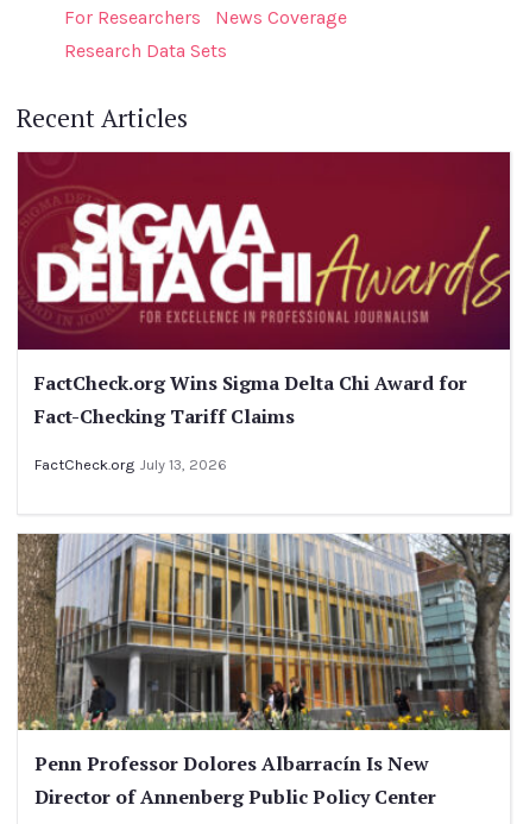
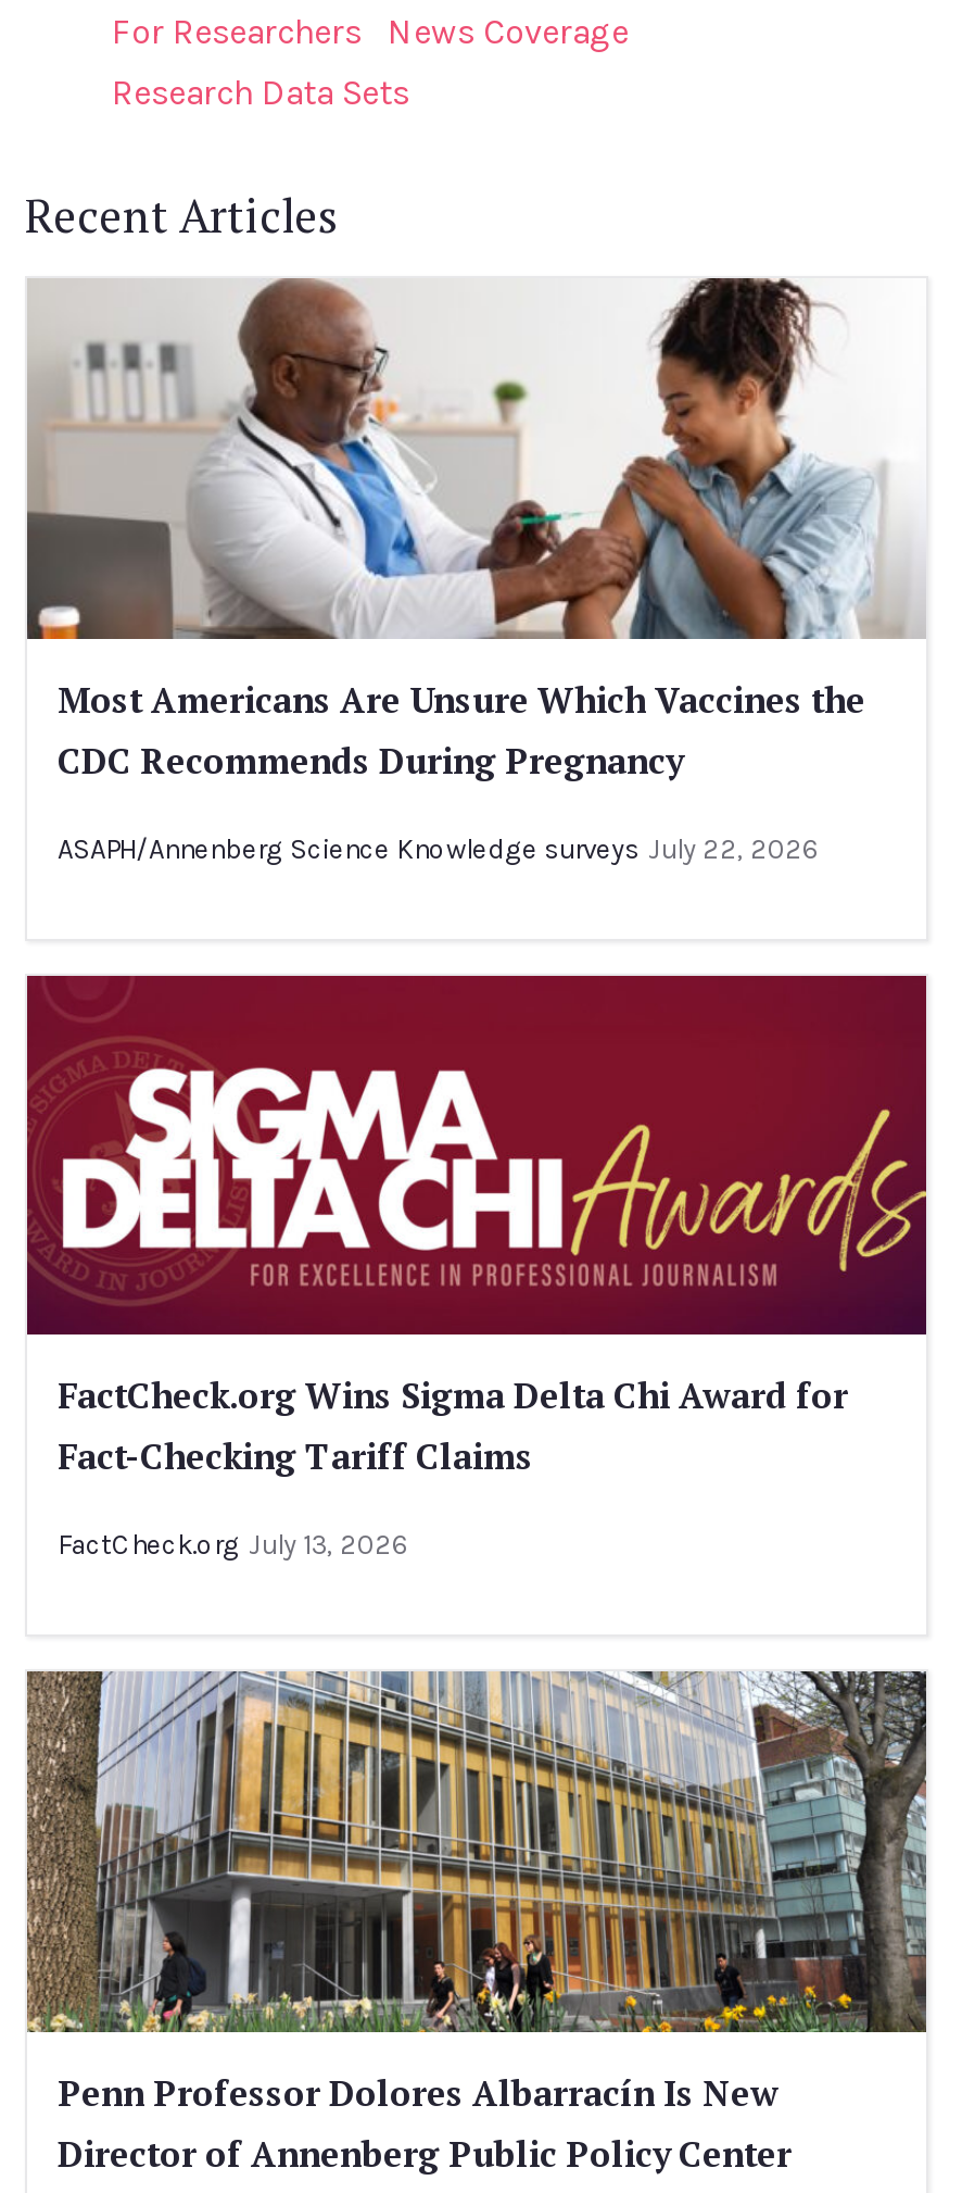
none -> [27,276,926,864] [image] | Most Americans Are Unsure Which Vaccines the | CDC Recommends During Pregnancy | ASAPH/Annenberg Science Knowledge surveys July 22, 2026

